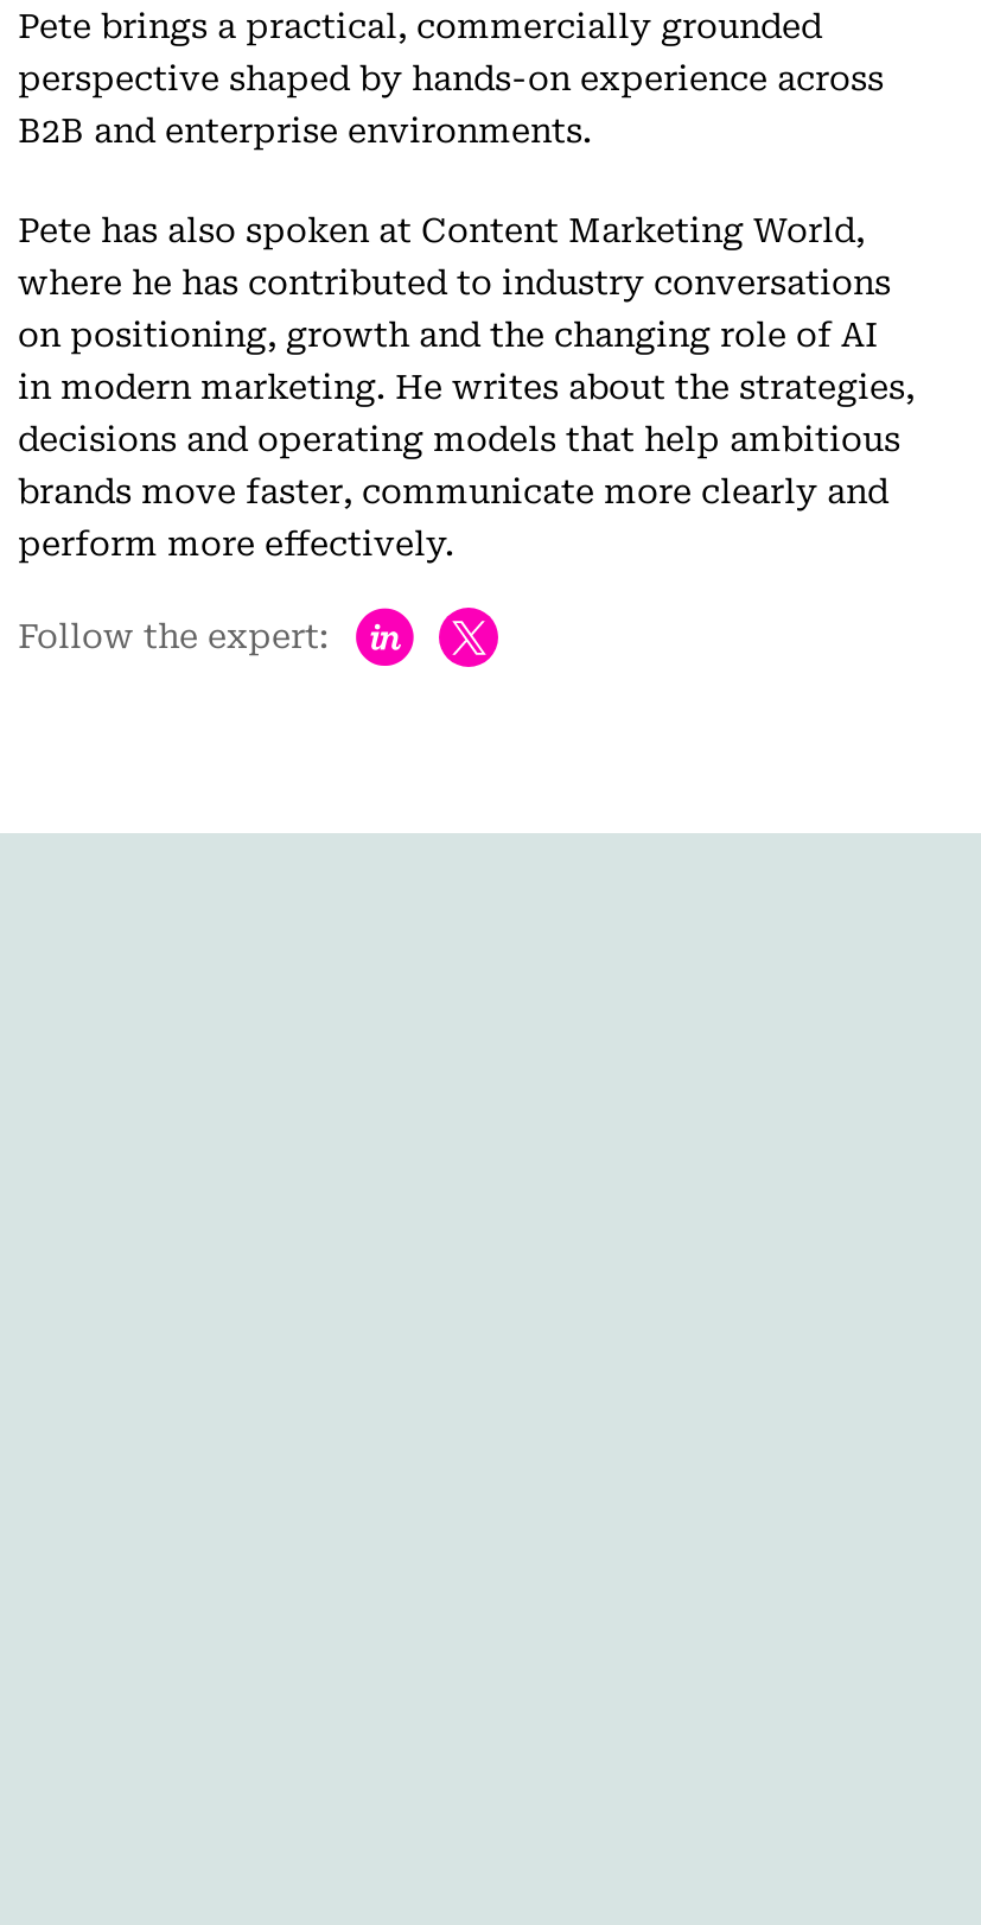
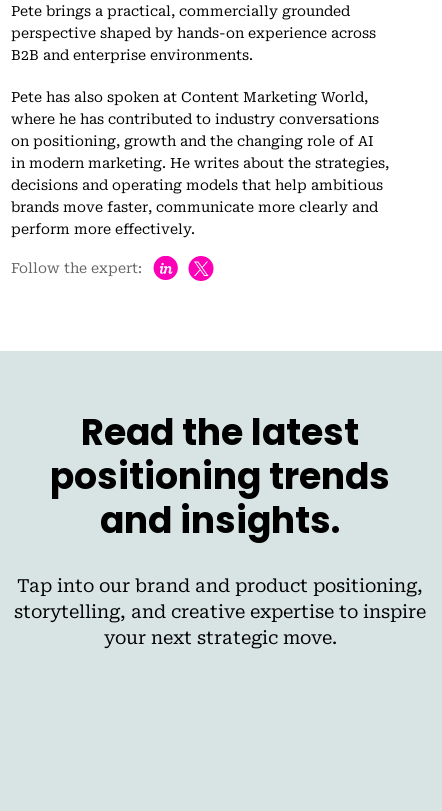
none -> [14,407,426,648] Read the latest | positioning trends | and insights. | Tap into our brand and product positioning, | storytelling, and creative expertise to inspire | your next strategic move.

